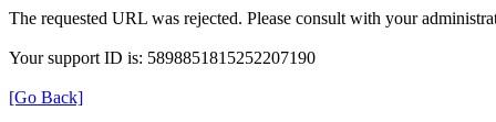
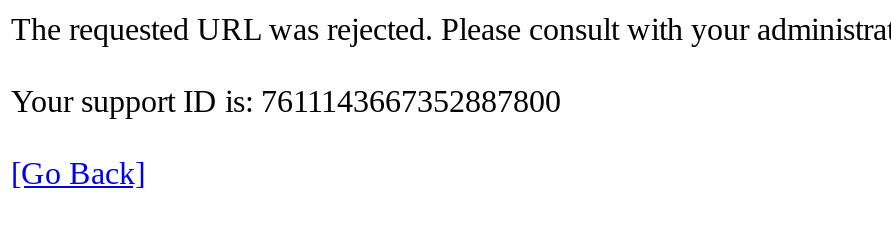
[9,48,316,67] Your support ID is: 5898851815252207190 -> [11,84,561,118] Your support ID is: 7611143667352887800

